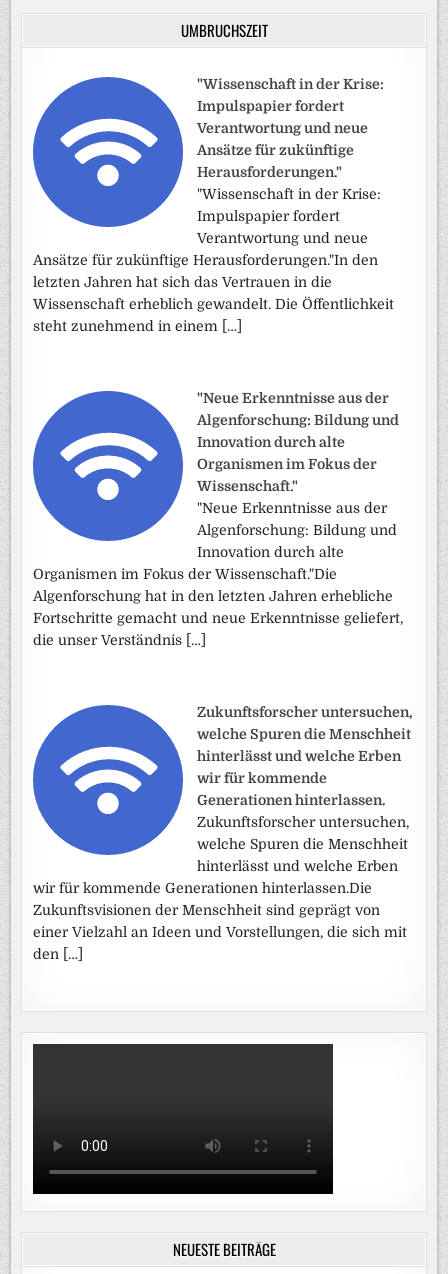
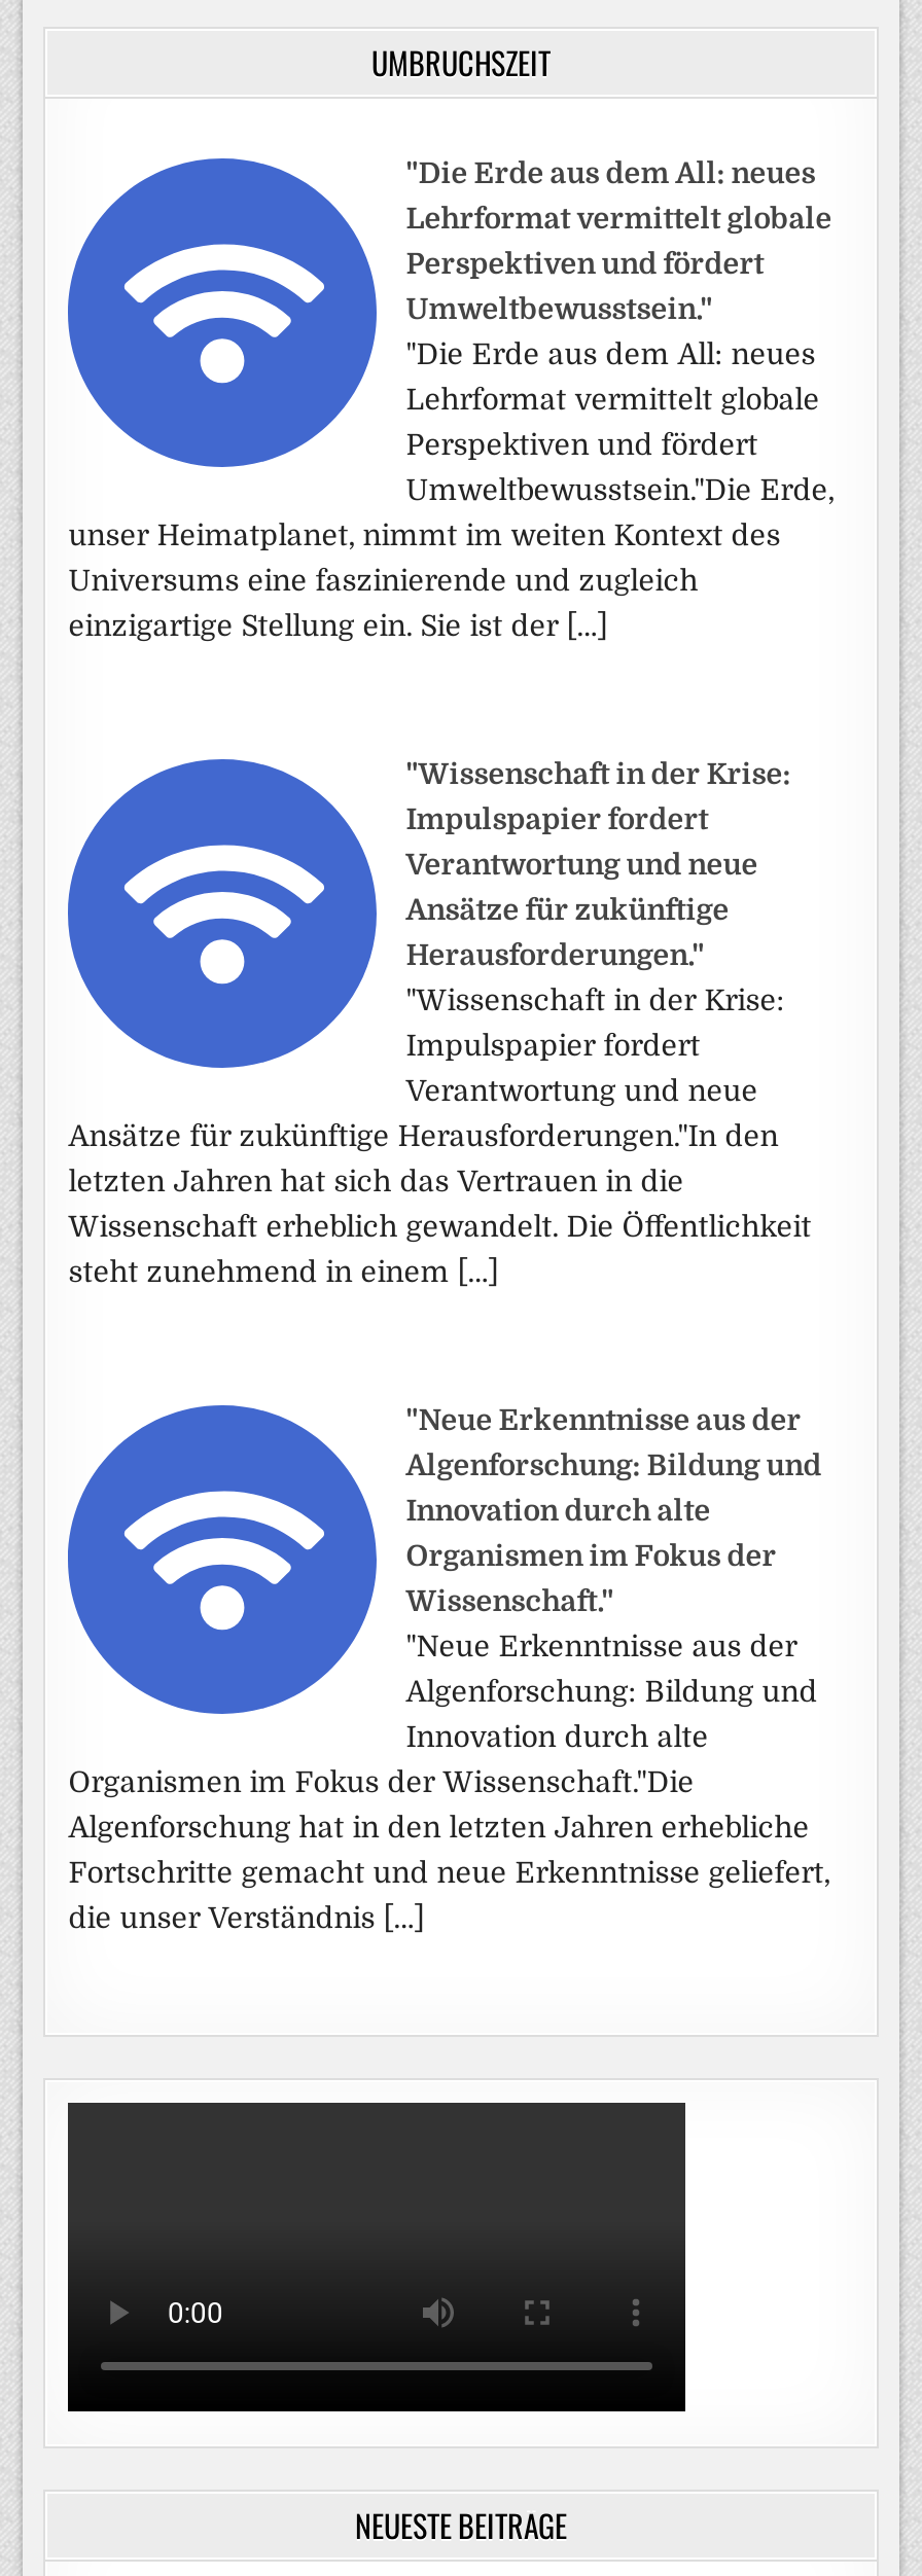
none -> [68,157,834,642] "Die Erde aus dem All: neues | Lehrformat vermittelt globale | Perspektiven und fördert | Umweltbewusstsein." | "Die Erde aus dem All: neues | Lehrformat vermittelt globale | Perspektiven und fördert | Umweltbewusstsein."Die Erde, | unser Heimatplanet, nimmt im weiten Kontext des | Universums eine faszinierende und zugleich | einzigartige Stellung ein. Sie ist der […]
moved [33,76,403,648] -> [68,757,830,1933]: "Wissenschaft in der Krise: | Impulspapier fordert | Verantwortung und neue | ... | Fortschritte gemacht und neue Erkenntnisse geliefert, | die unser Verständnis […]
[33,704,413,962] Zukunftsforscher untersuchen, | welche Spuren die Menschheit | hinterlässt und welche Erben | wir für kommende | Generationen hinterlassen. | Zukunftsforscher untersuchen, | welche Spuren die Menschheit | hinterlässt und welche Erben | wir für kommende Generationen hinterlassen.Die | Zukunftsvisionen der Menschheit sind geprägt von | einer Vielzahl an Ideen und Vorstellungen, die sich mit | den […] -> none

